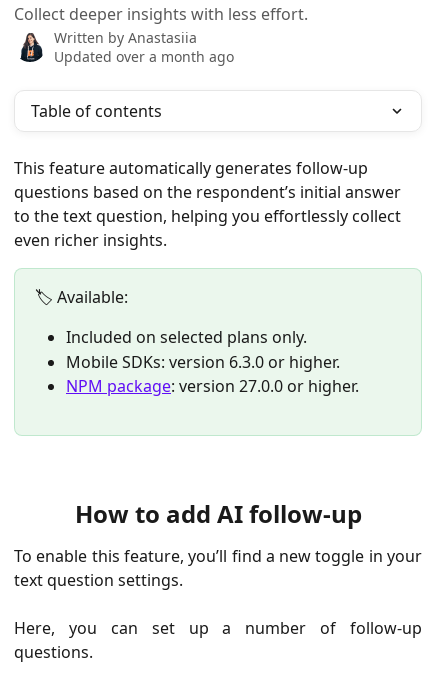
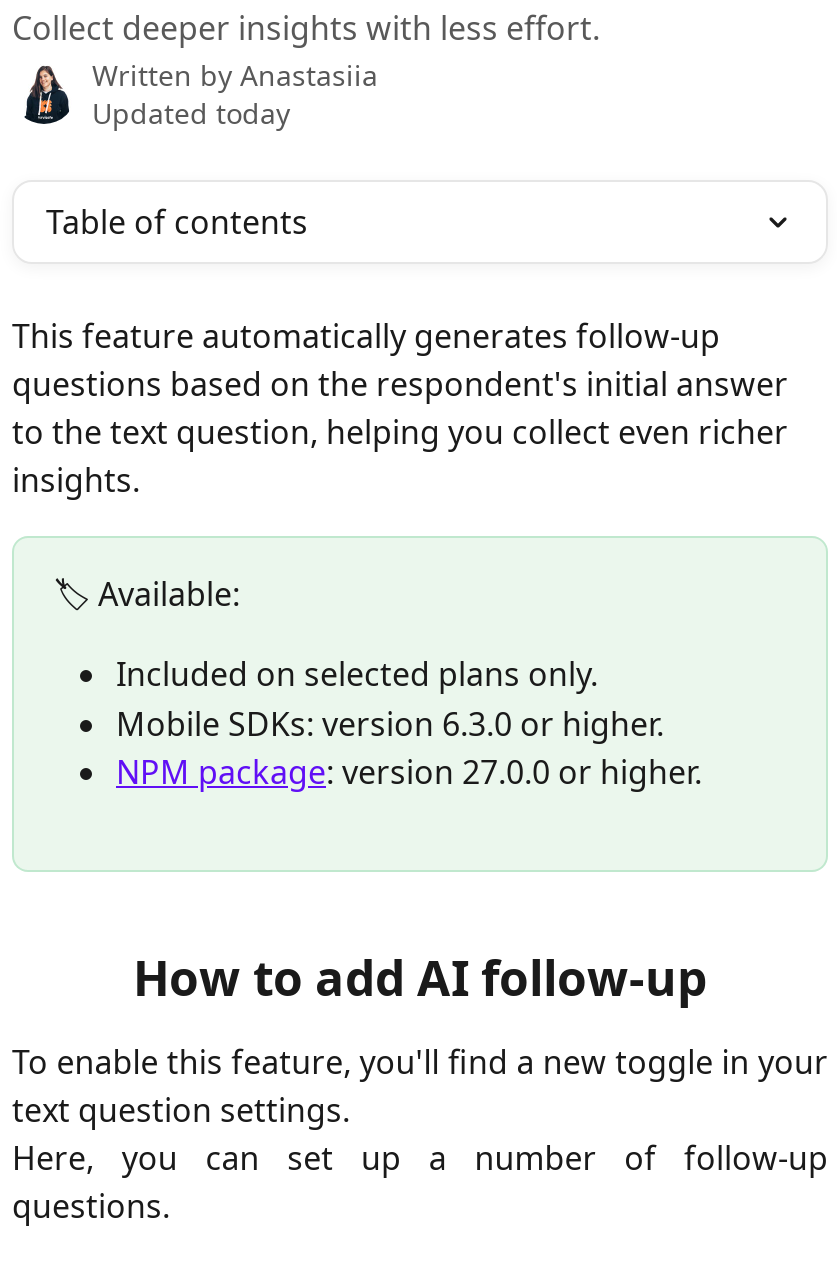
[54,47,234,66] Updated over a month ago -> [92,94,290,132] Updated today
[14,181,405,251] questions based on the respondent’s initial answer | to the text question, helping you effortlessly collect | even richer insights. -> [12,362,796,502] questions based on the respondent's initial answer | to the text question, helping you collect even richer | insights.
[14,545,422,567] To enable this feature, you’ll find a new toggle in your -> [12,1041,828,1085] To enable this feature, you'll find a new toggle in your

